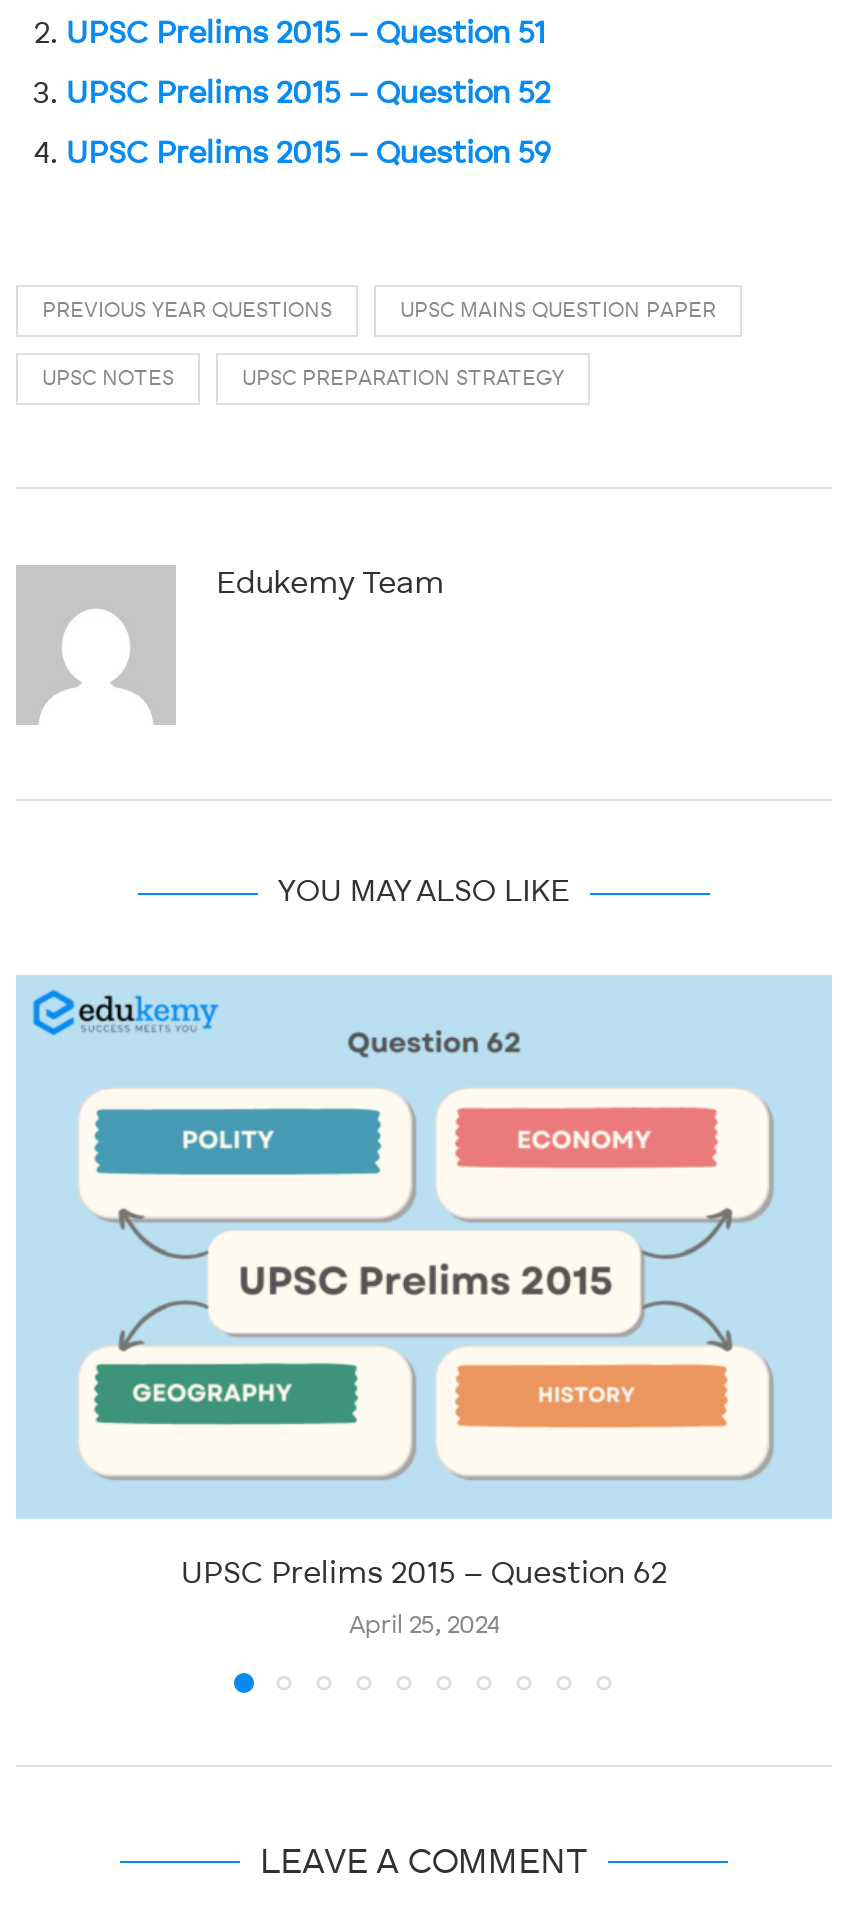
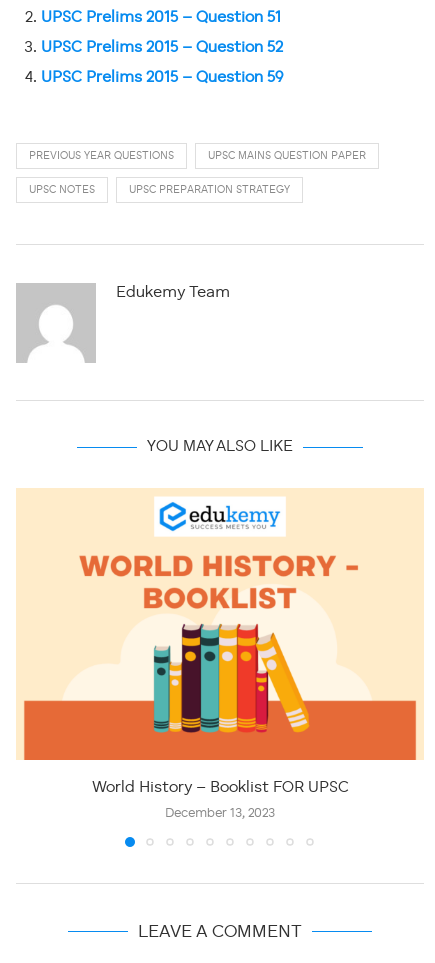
[16,975,832,1591] [image] | UPSC Prelims 2015 – Question 62 -> [16,488,424,796] [image] | World History – Booklist FOR UPSC
[349,1613,499,1639] April 25, 2024 -> [165,807,275,820] December 13, 2023

